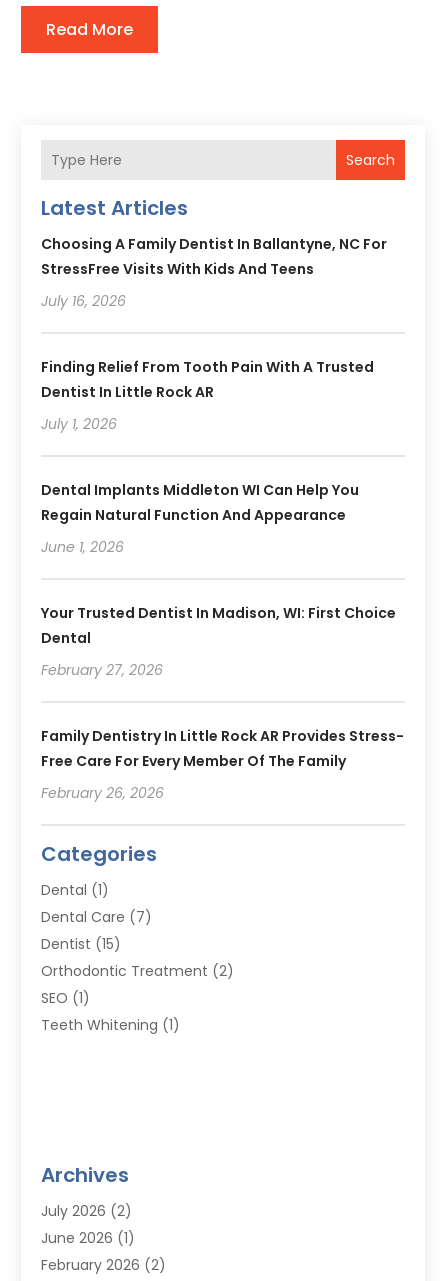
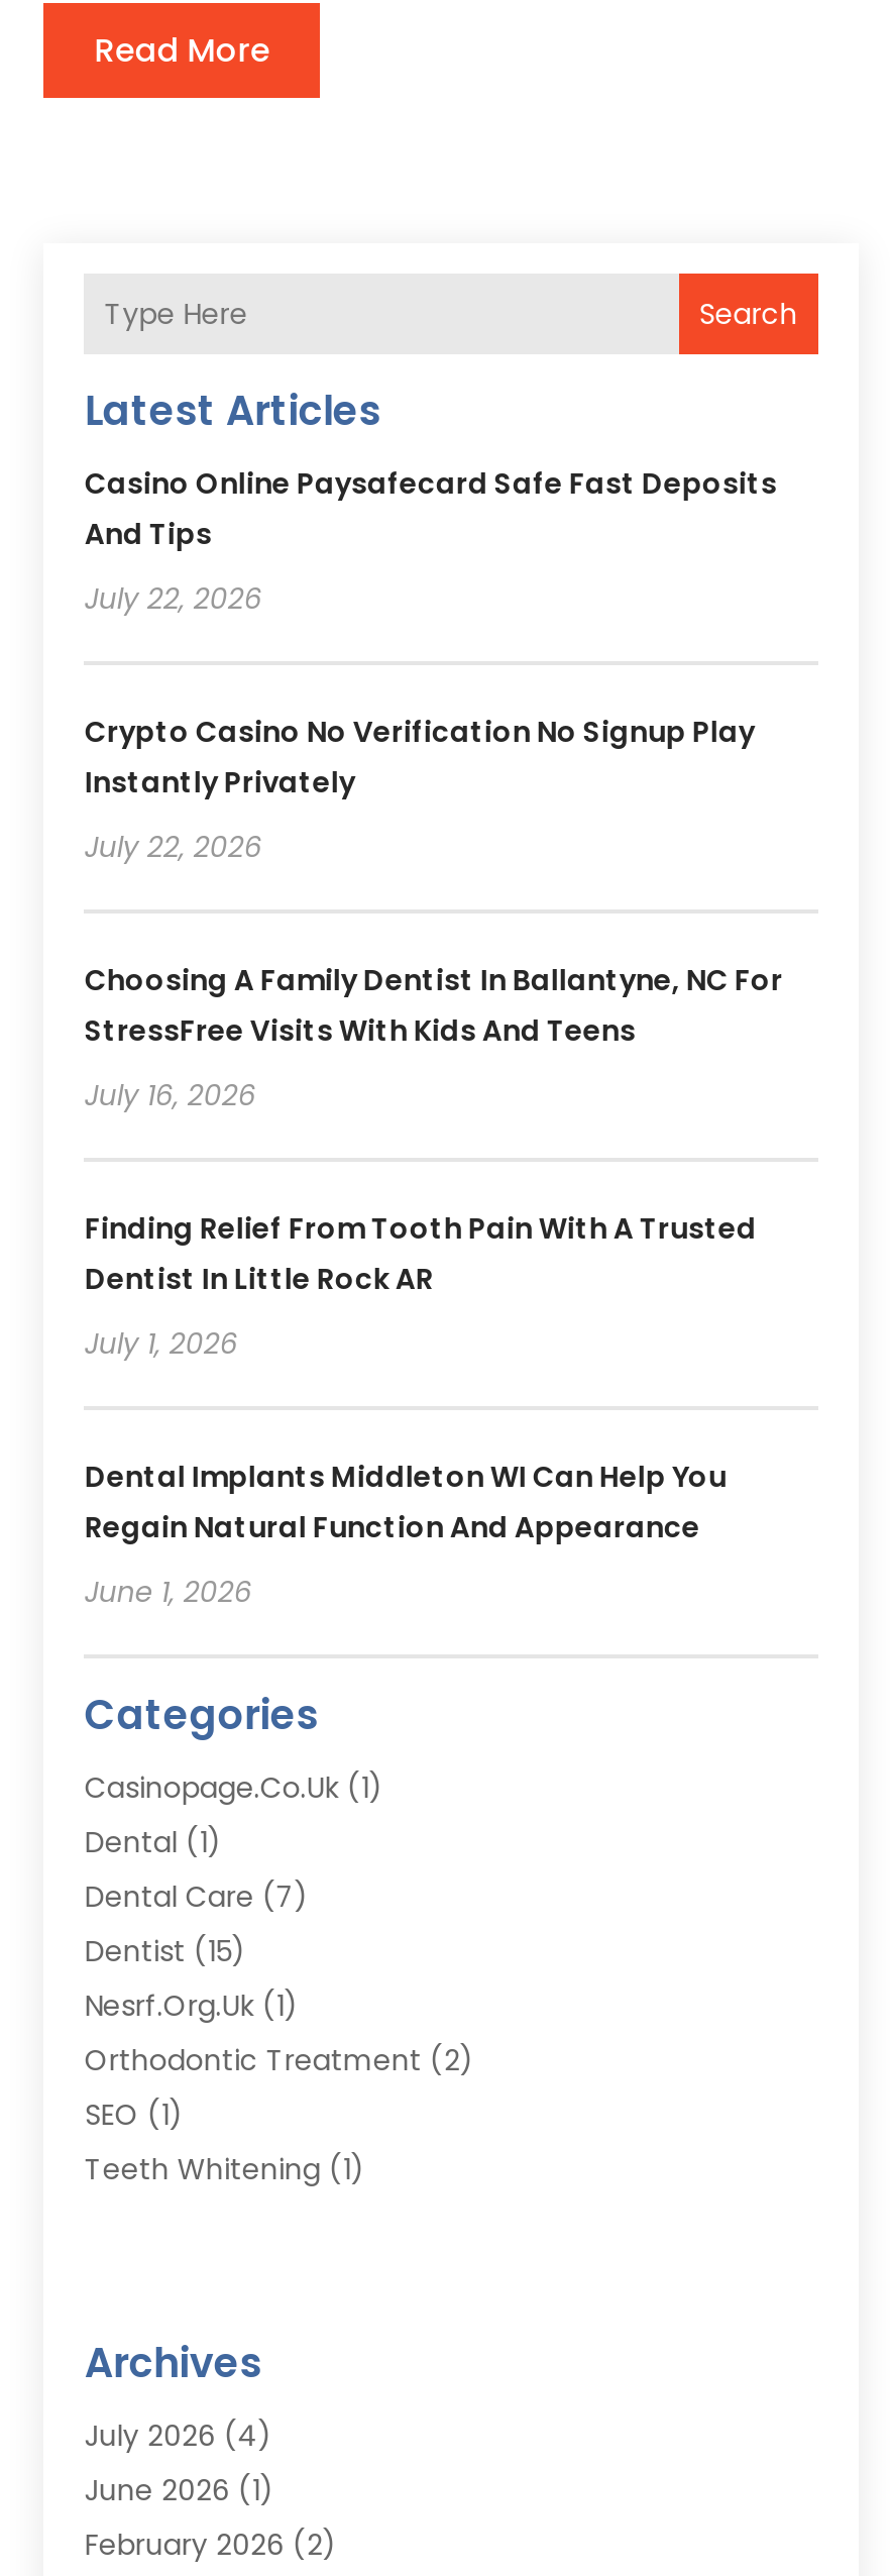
none -> [85,464,777,867] Casino Online Paysafecard Safe Fast Deposits | And Tips | July 22, 2026 | Crypto Casino No Verification No Signup Play | Instantly Privately | July 22, 2026
moved [41,234,387,525] -> [85,960,783,1548]: Choosing A Family Dentist In Ballantyne, NC For | StressFree Visits With Kids And Teens | July 16, 2026 | Finding Relief From Tooth Pain With A Trusted | Dentist In Little Rock AR | July 1, 2026 | Dental Implants Middleton WI Can Help You | Regain Natural Function And Appearance
[41,603,404,803] Your Trusted Dentist In Madison, WI: First Choice | Dental | February 27, 2026 | Family Dentistry In Little Rock AR Provides Stress- | Free Care For Every Member Of The Family | February 26, 2026 -> none
none -> [85,1768,383,1808] Casinopage.co.uk (1)
moved [41,880,152,954] -> [85,1822,309,1972]: Dental (1) | Dental Care (7) | Dentist (15)
none -> [85,1986,298,2026] Nesrf.org.uk (1)
moved [41,961,234,1035] -> [85,2040,474,2190]: Orthodontic Treatment (2) | SEO (1) | Teeth Whitening (1)
[41,1201,132,1221] July 2026 (2) -> [85,2416,272,2456] July 2026 (4)

